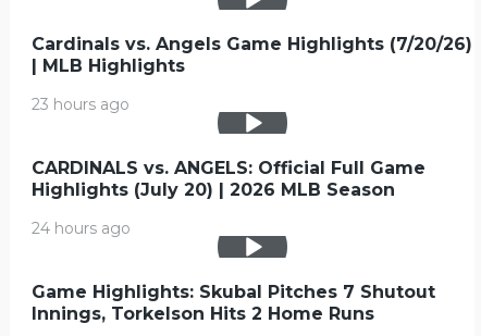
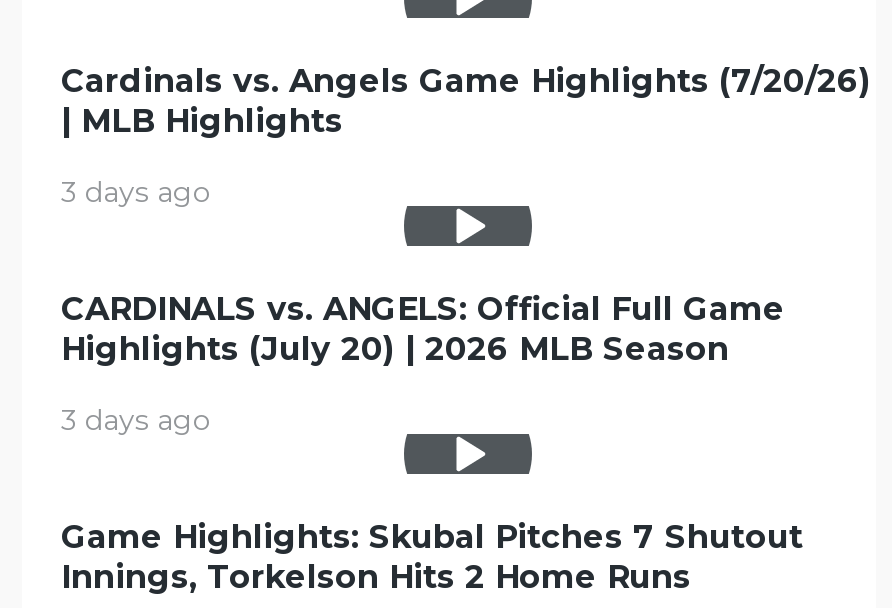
[31,94,129,114] 23 hours ago -> [61,173,211,209] 3 days ago
[31,218,130,238] 24 hours ago -> [61,401,211,437] 3 days ago

